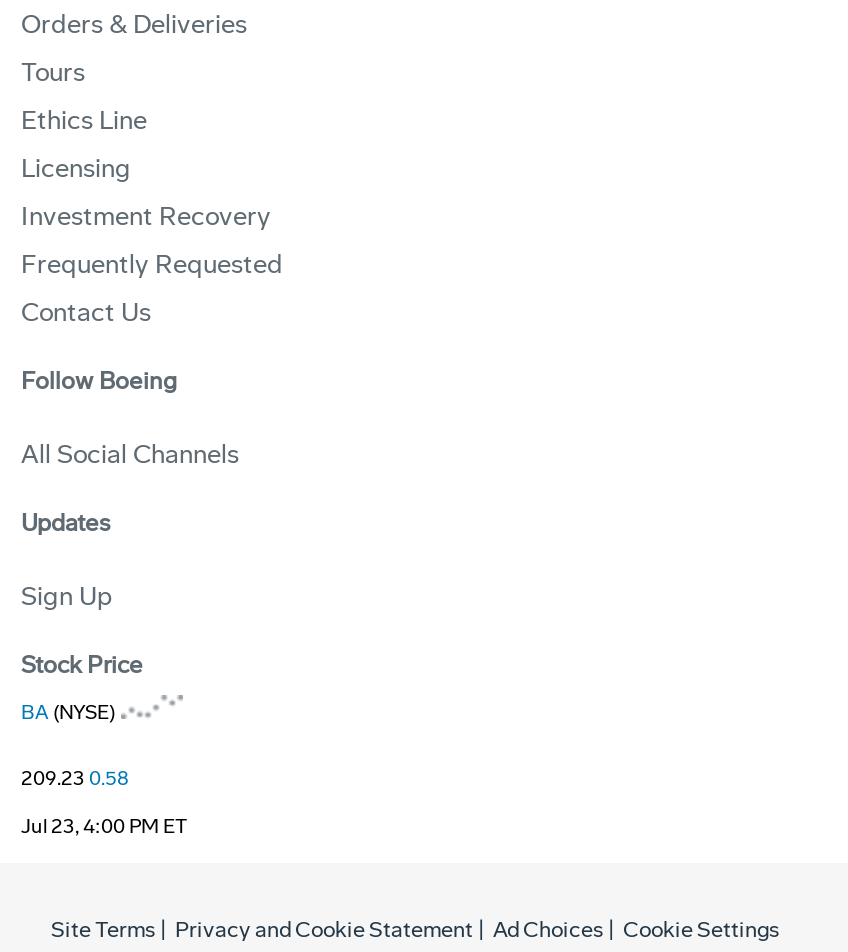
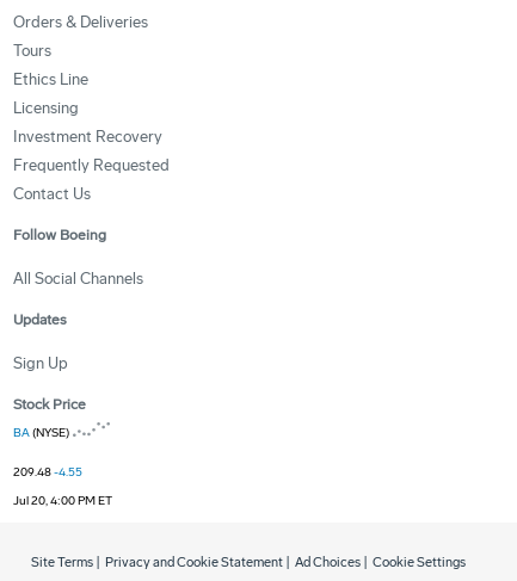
[21,767,129,791] 209.23 0.58 -> [13,465,82,480] 209.48 -4.55
[21,815,187,839] Jul 23, 4:00 PM ET -> [13,494,112,508] Jul 20, 4:00 PM ET

